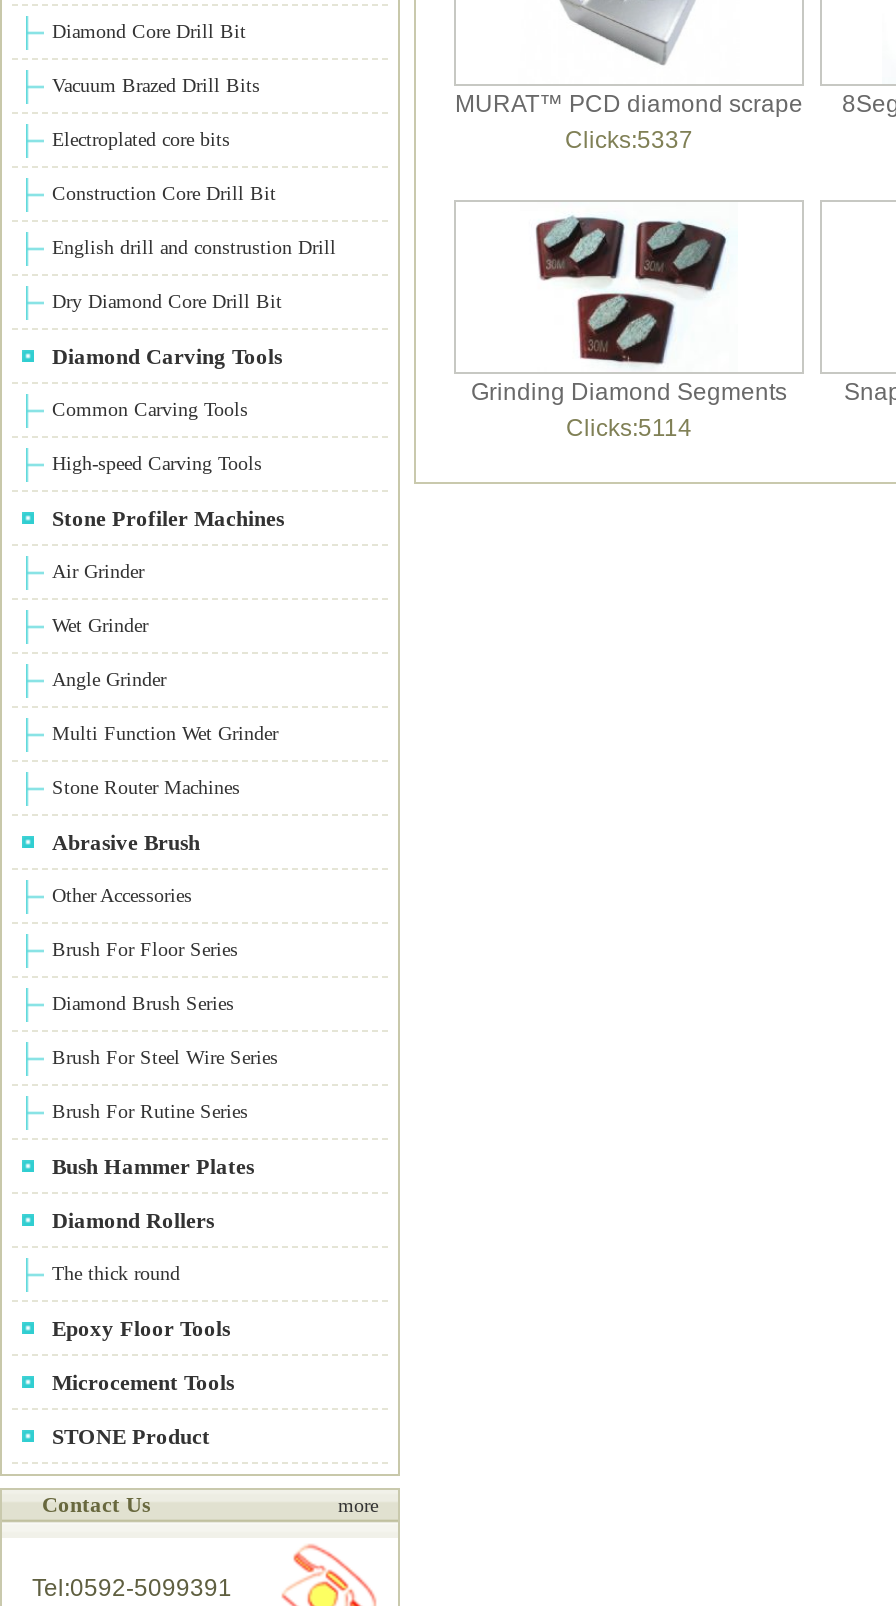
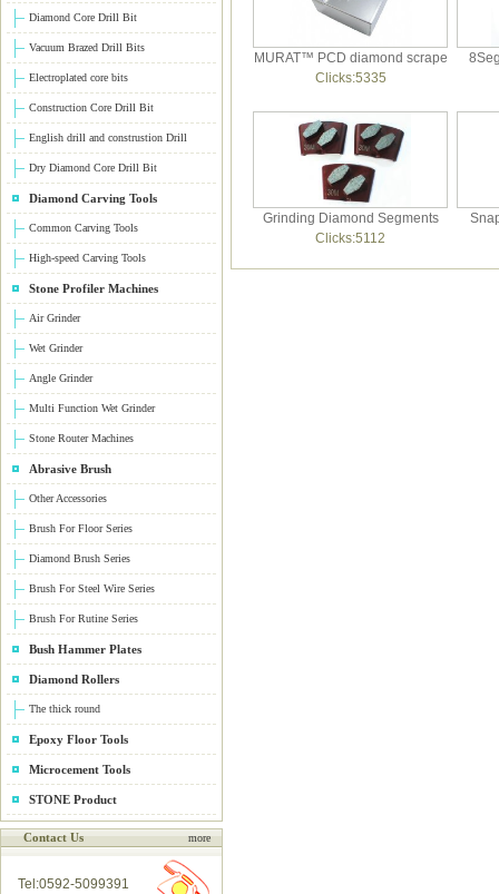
[565,126,693,154] Clicks:5337 -> [315,70,386,86] Clicks:5335
[566,414,692,442] Clicks:5114 -> [315,230,385,246] Clicks:5112

